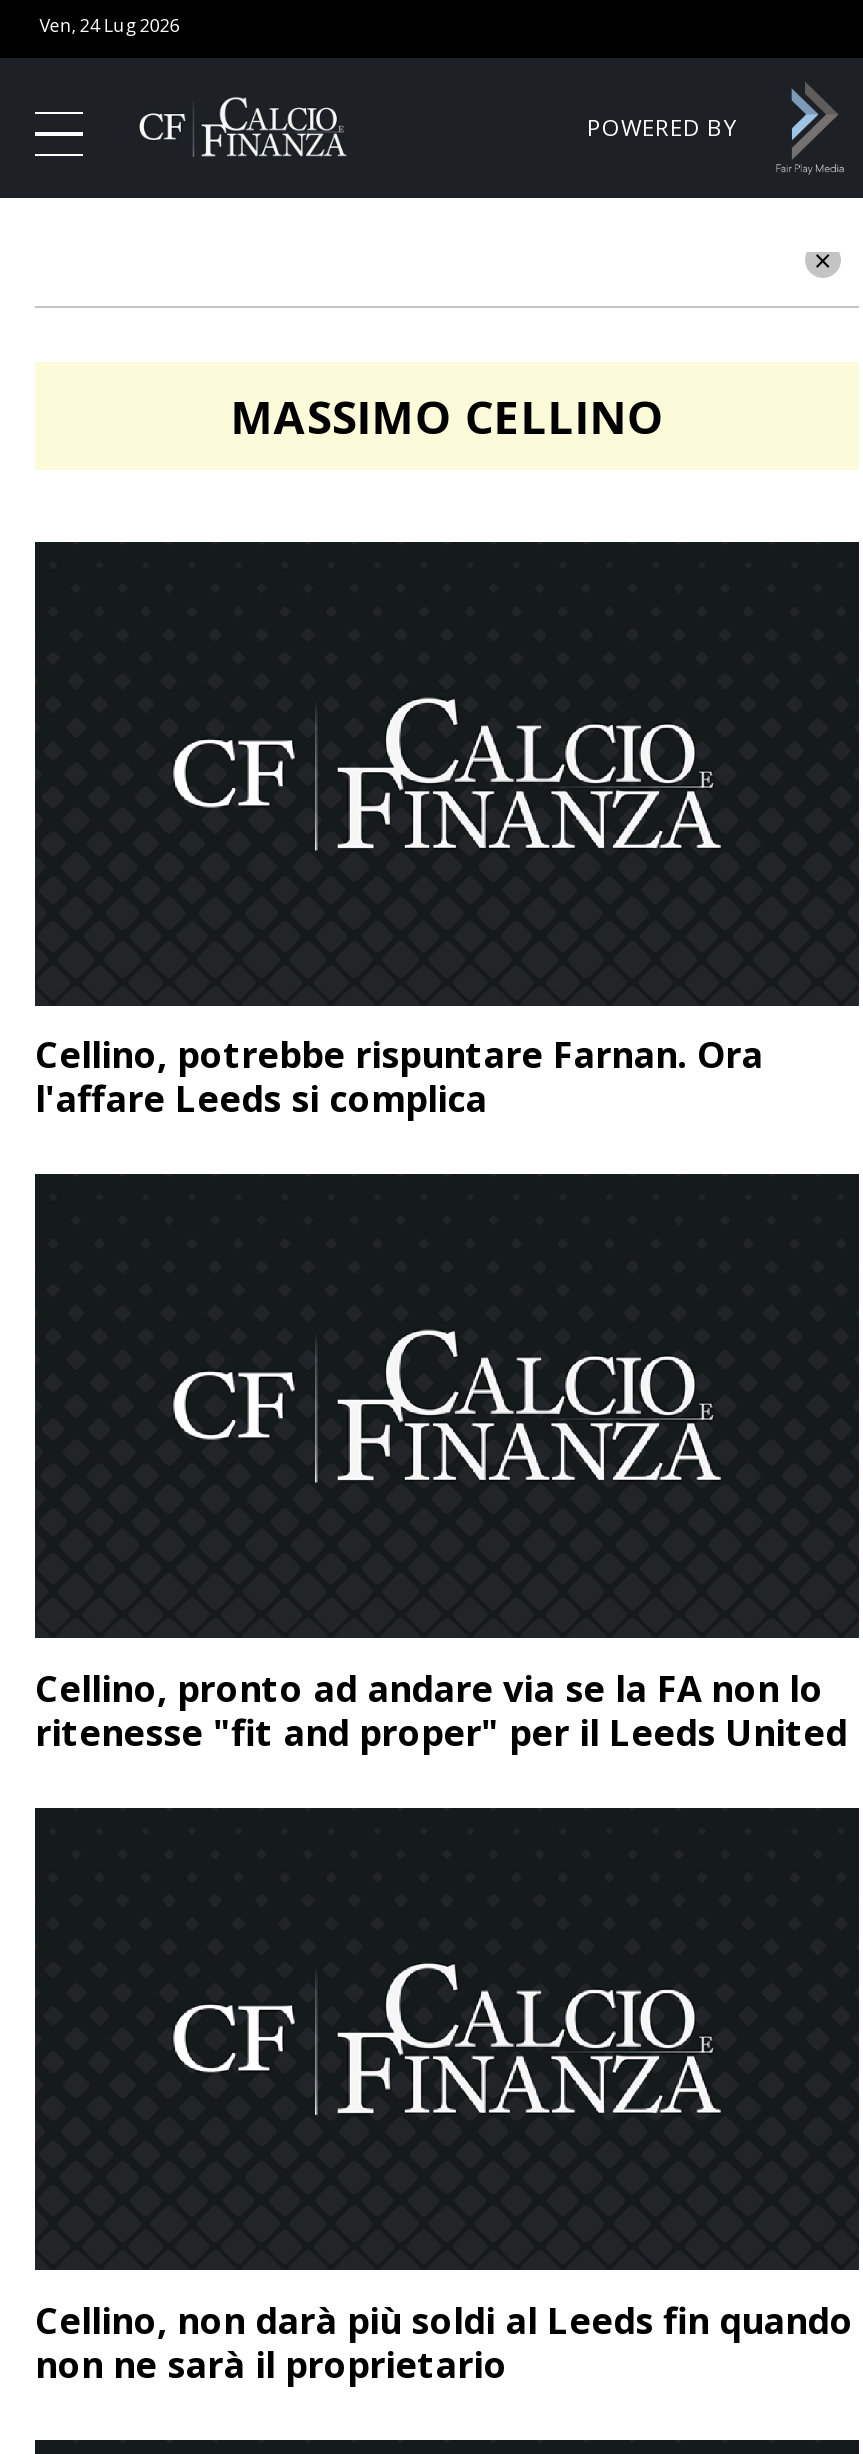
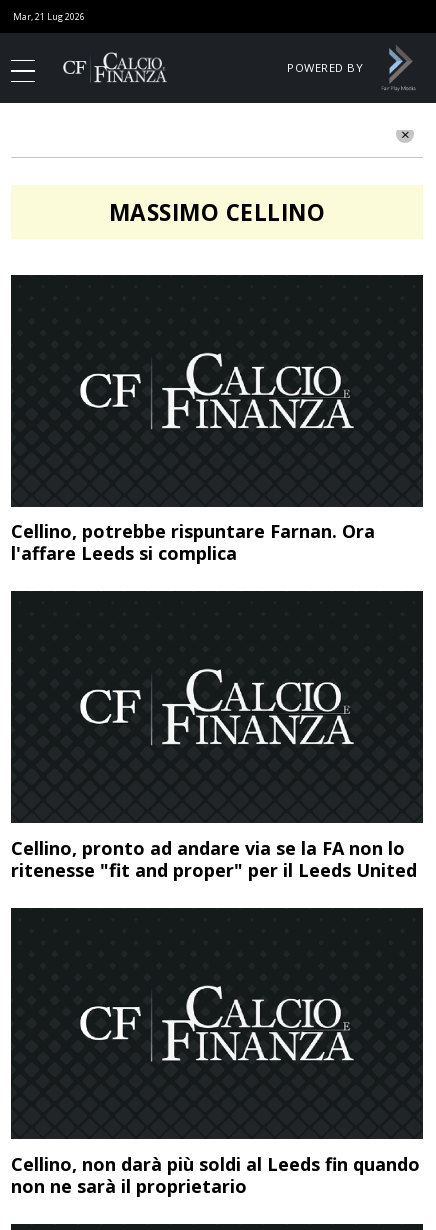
[39,12,179,38] Ven, 24 Lug 2026 -> [13,10,85,23] Mar, 21 Lug 2026

